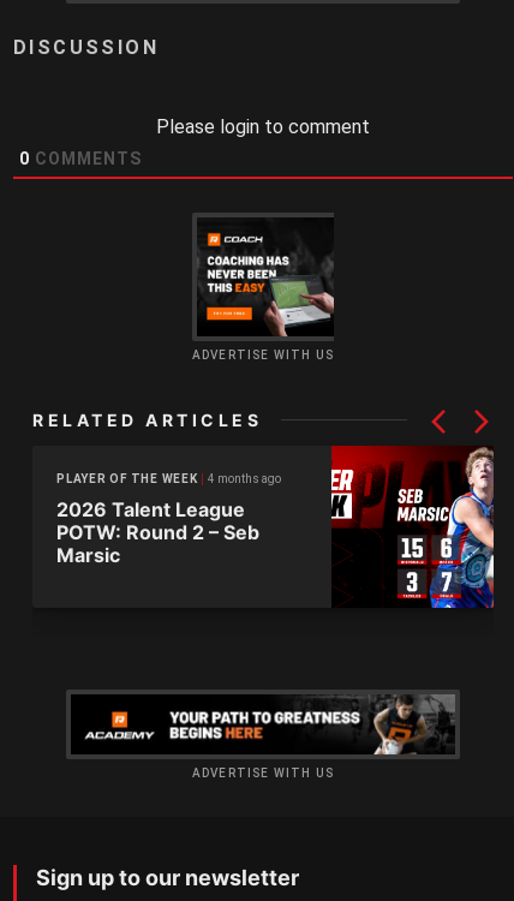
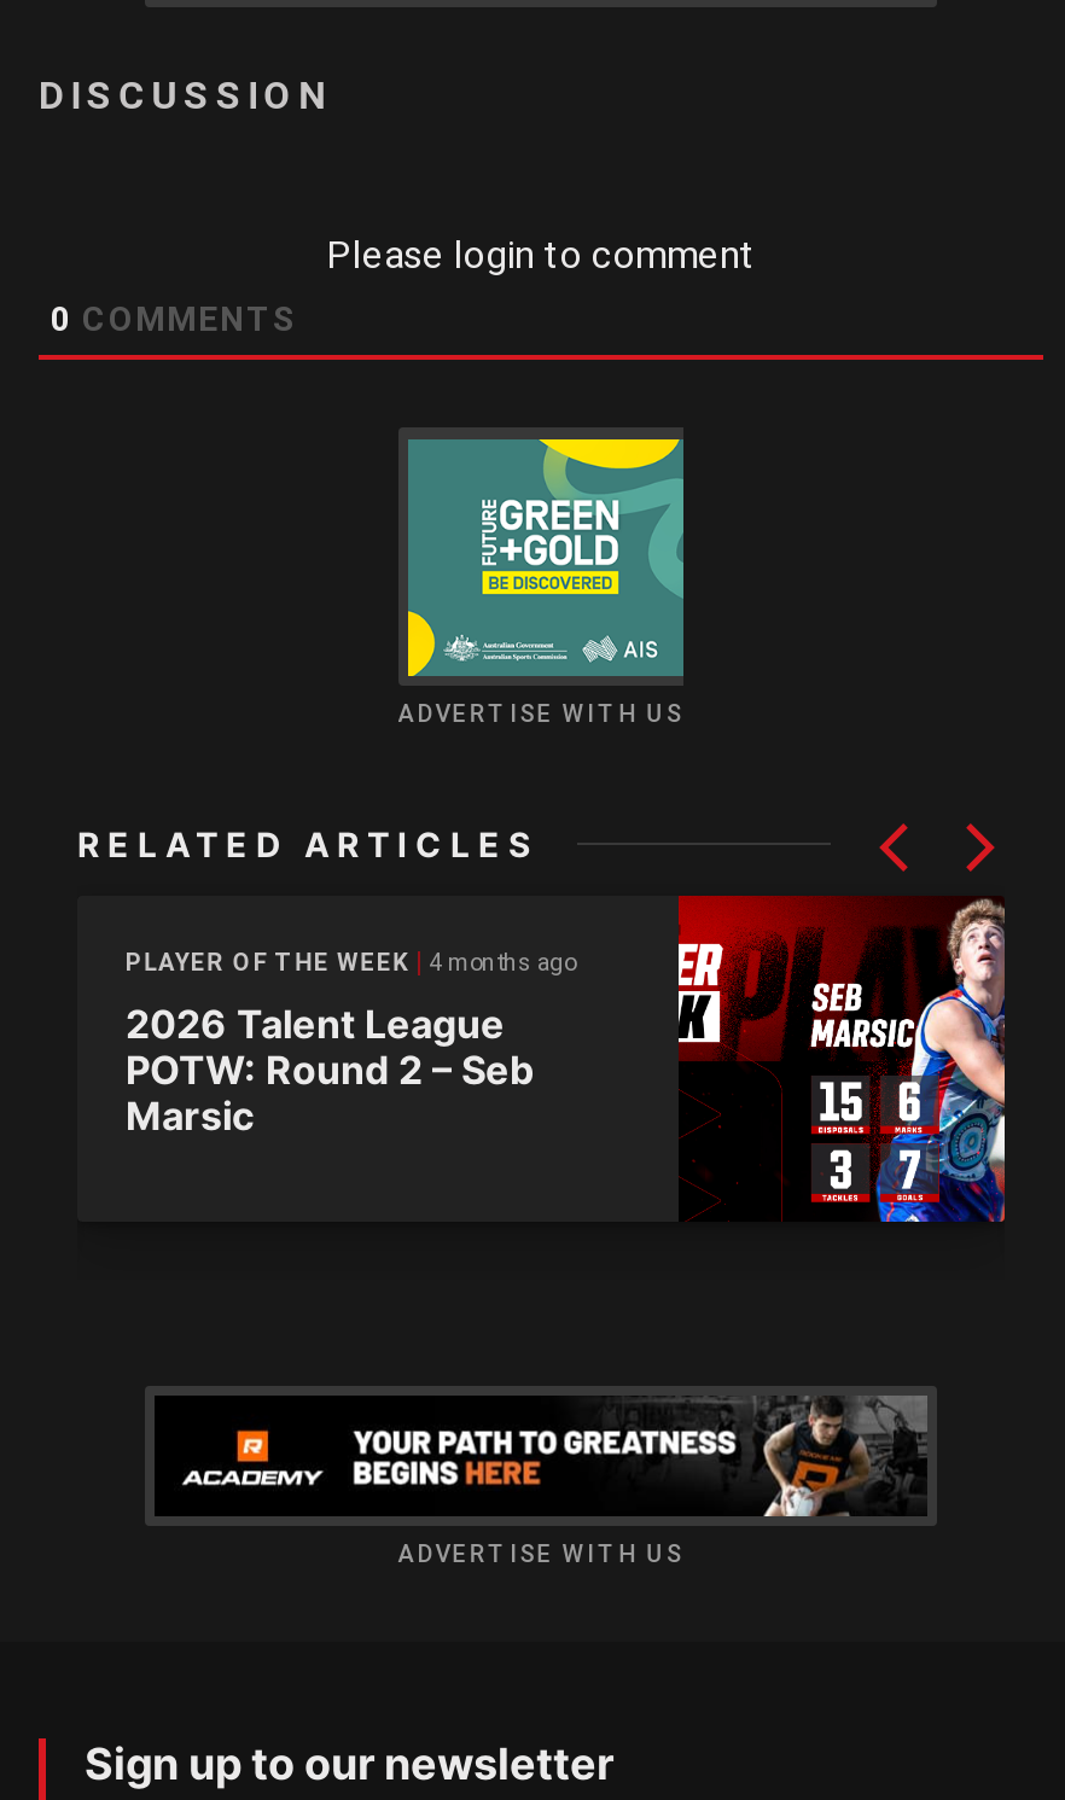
[196,217,335,338] [image] -> [406,437,686,678] [image]

